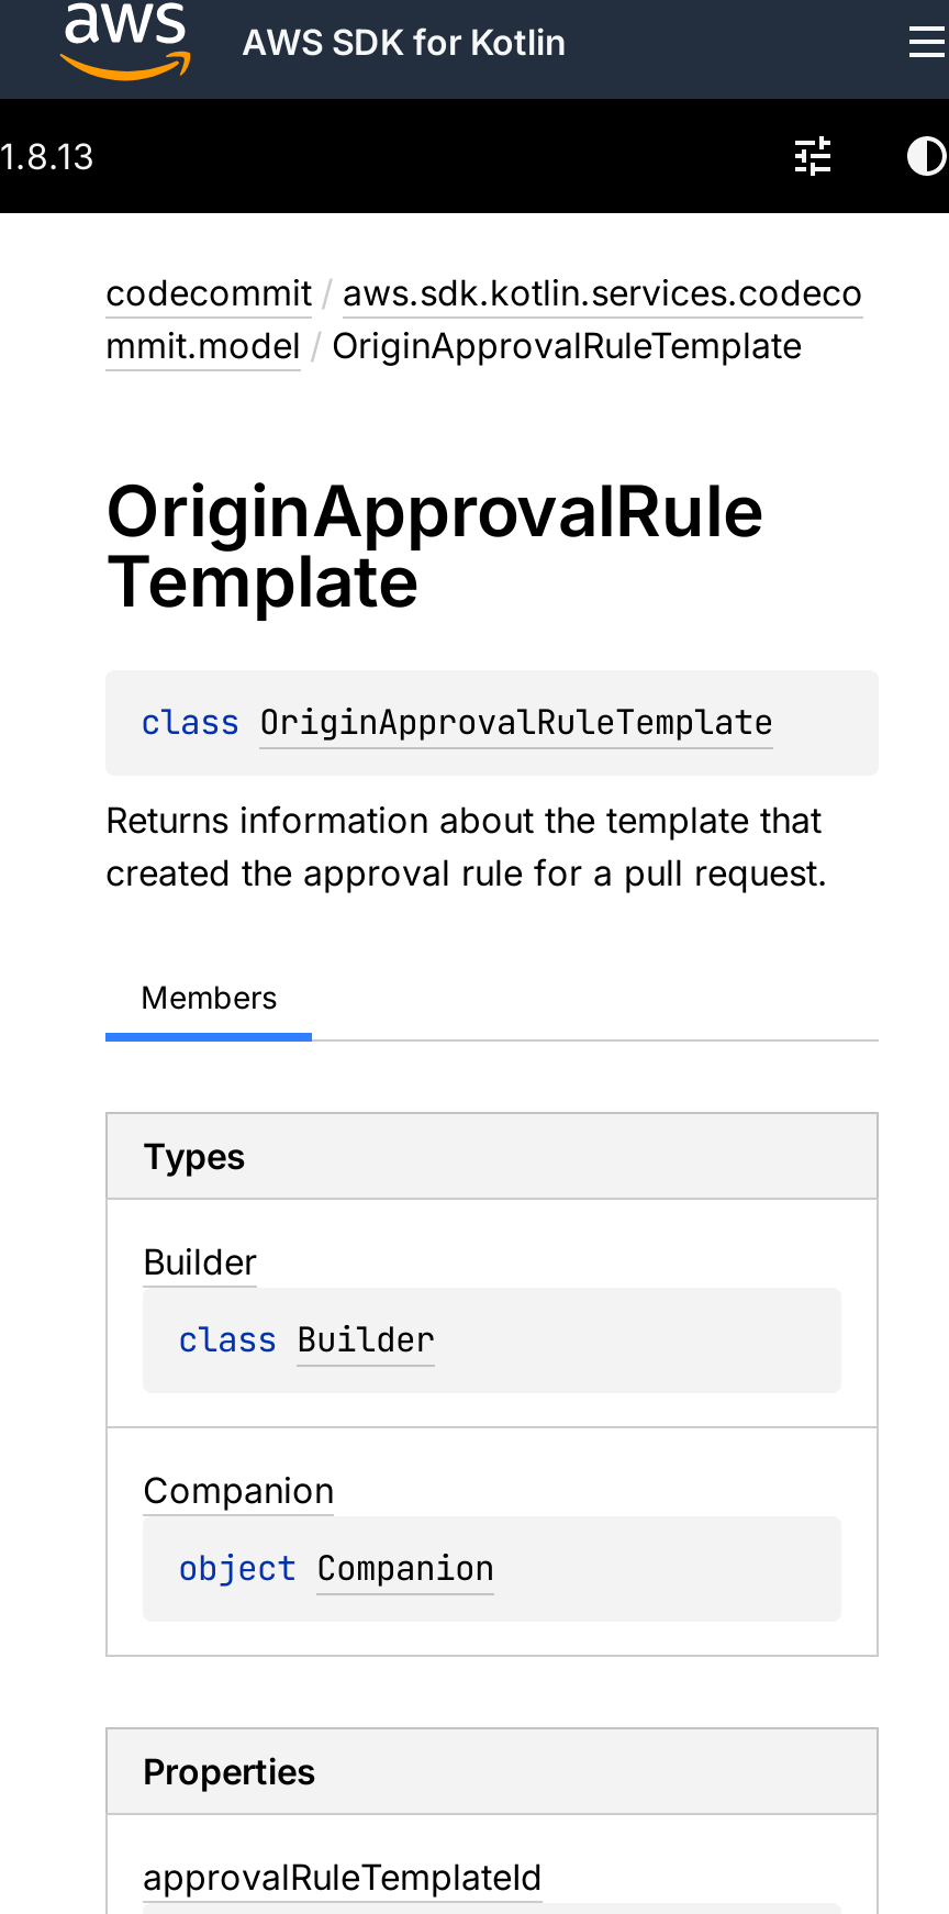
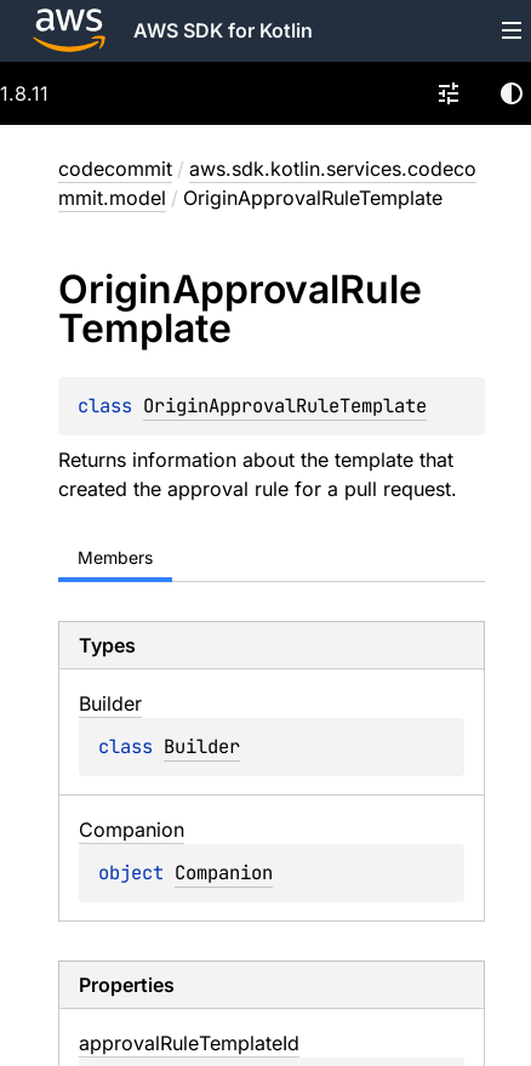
[0,134,94,178] 1.8.13 -> [0,81,48,106] 1.8.11

